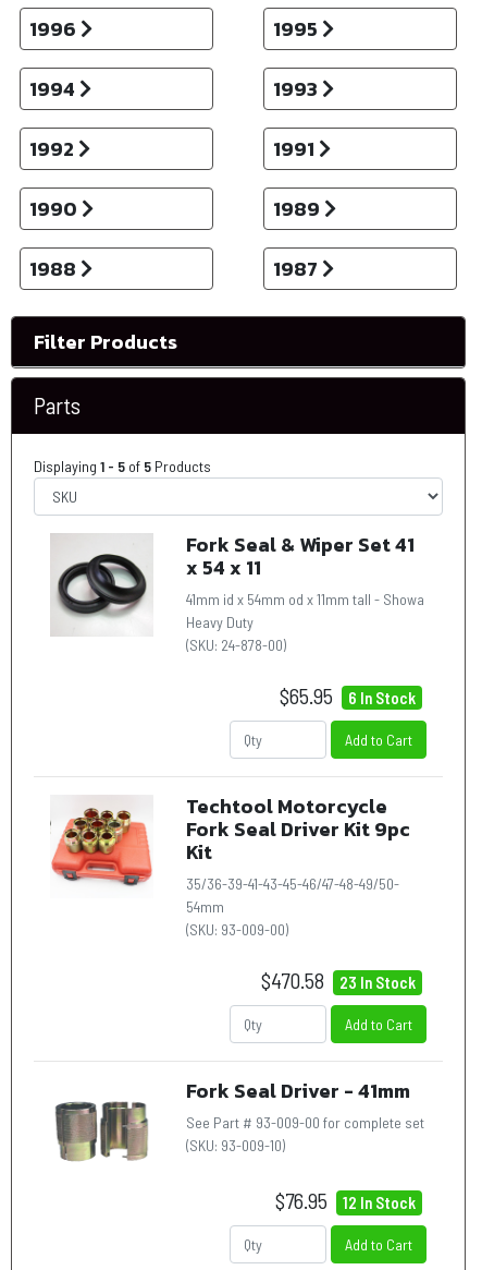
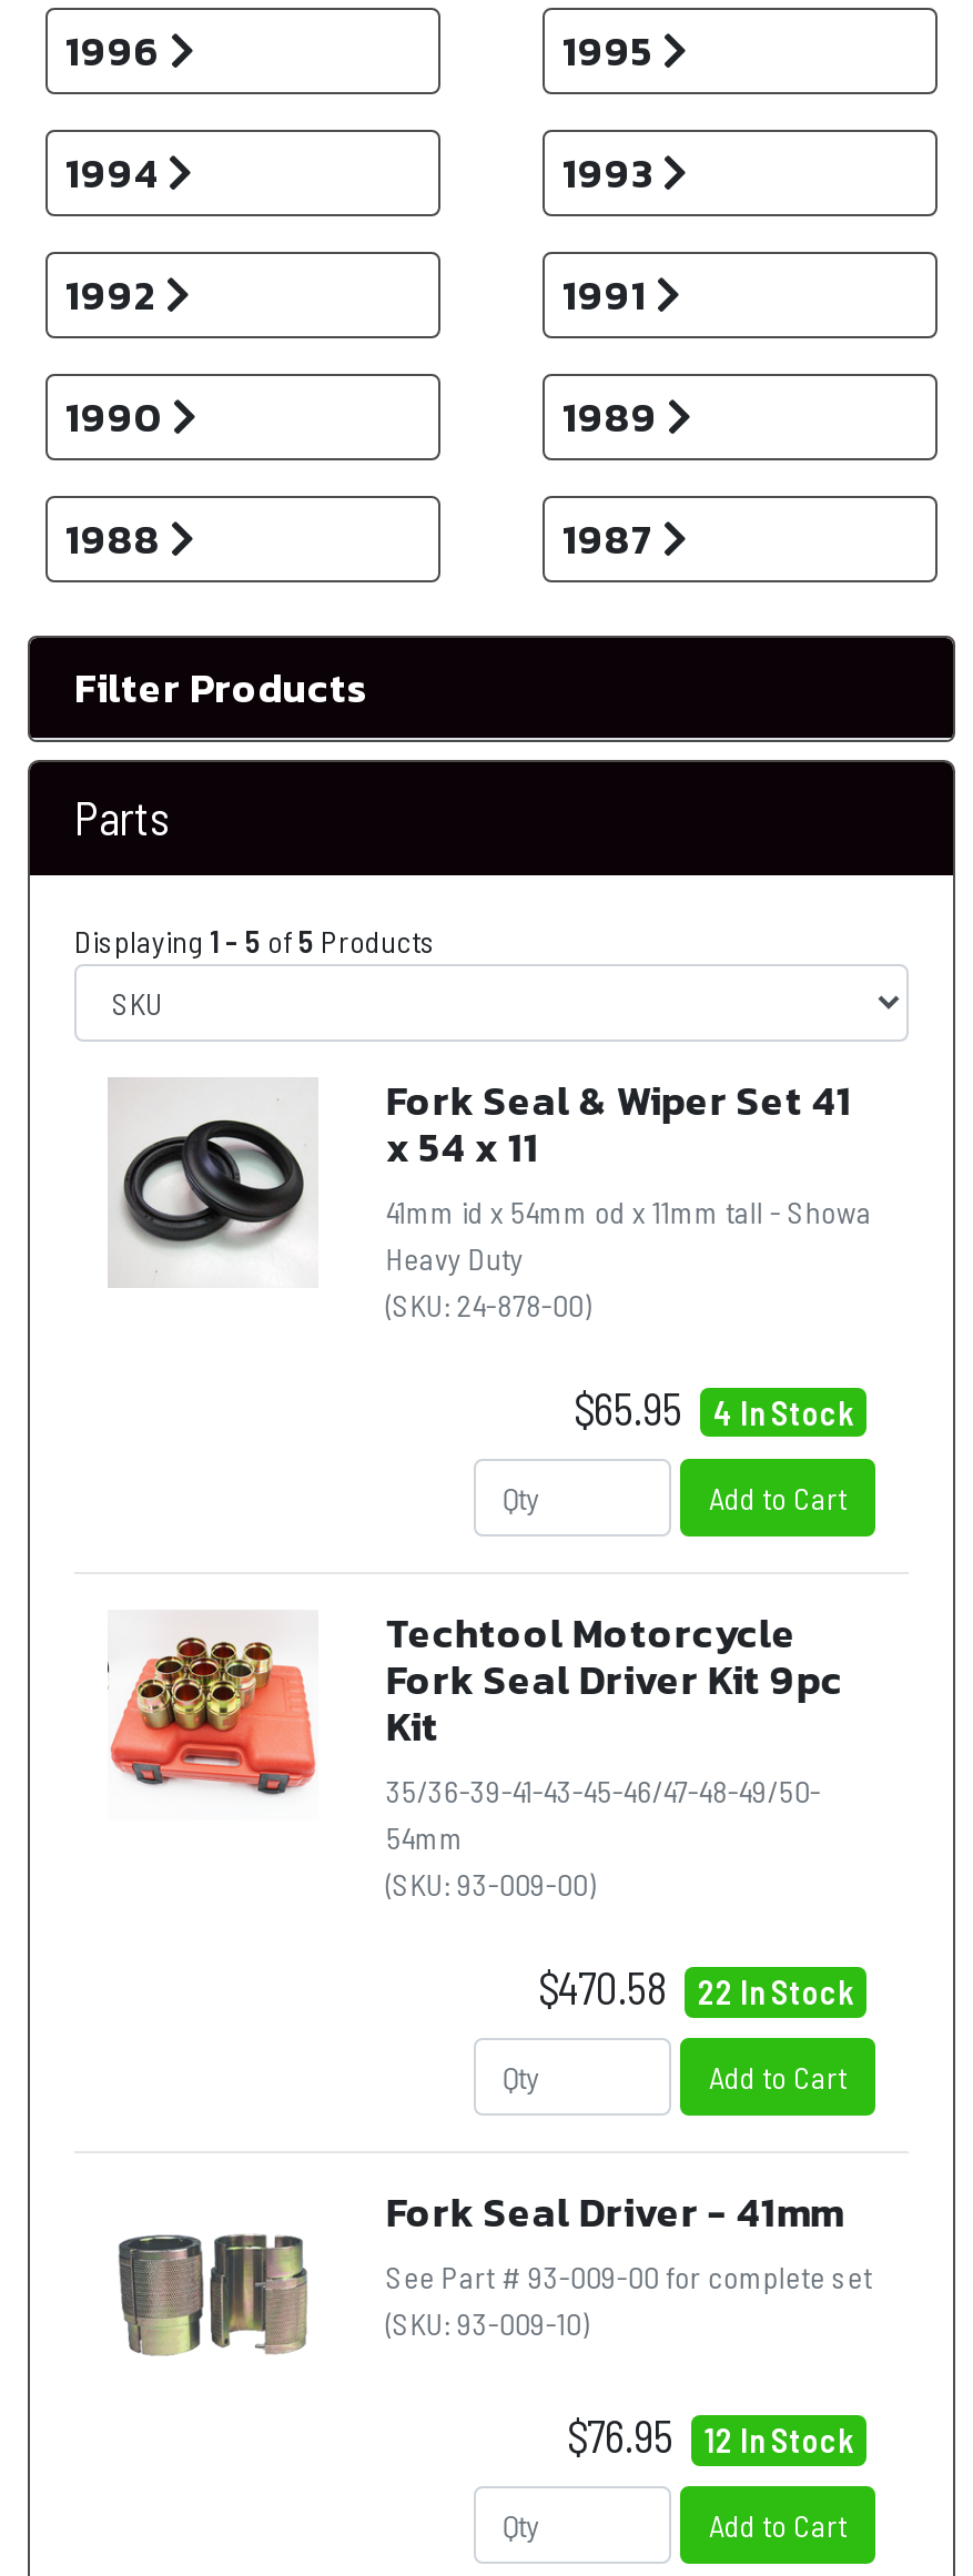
[280,682,416,708] $65.95 6 In Stock -> [574,1380,853,1433] $65.95 4 In Stock
[261,967,416,993] $470.58 23 In Stock -> [538,1960,853,2014] $470.58 22 In Stock

